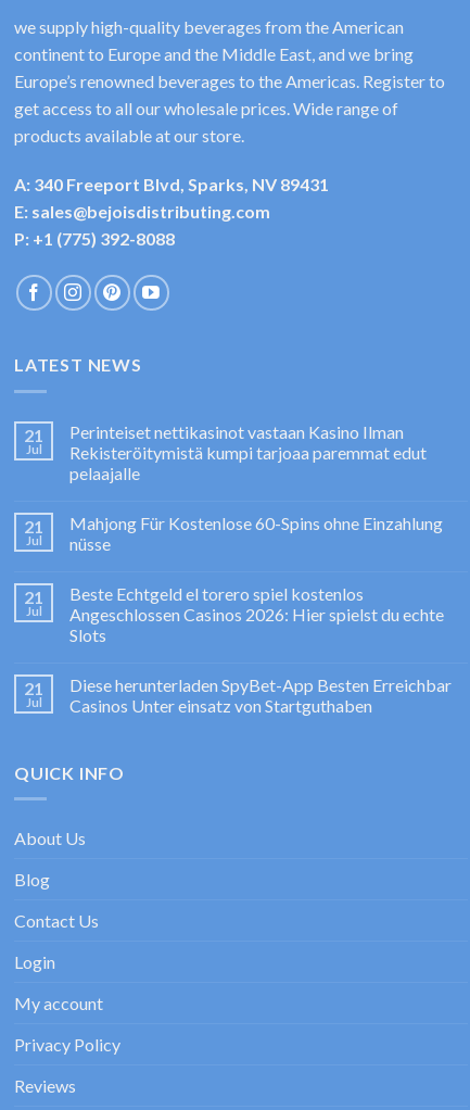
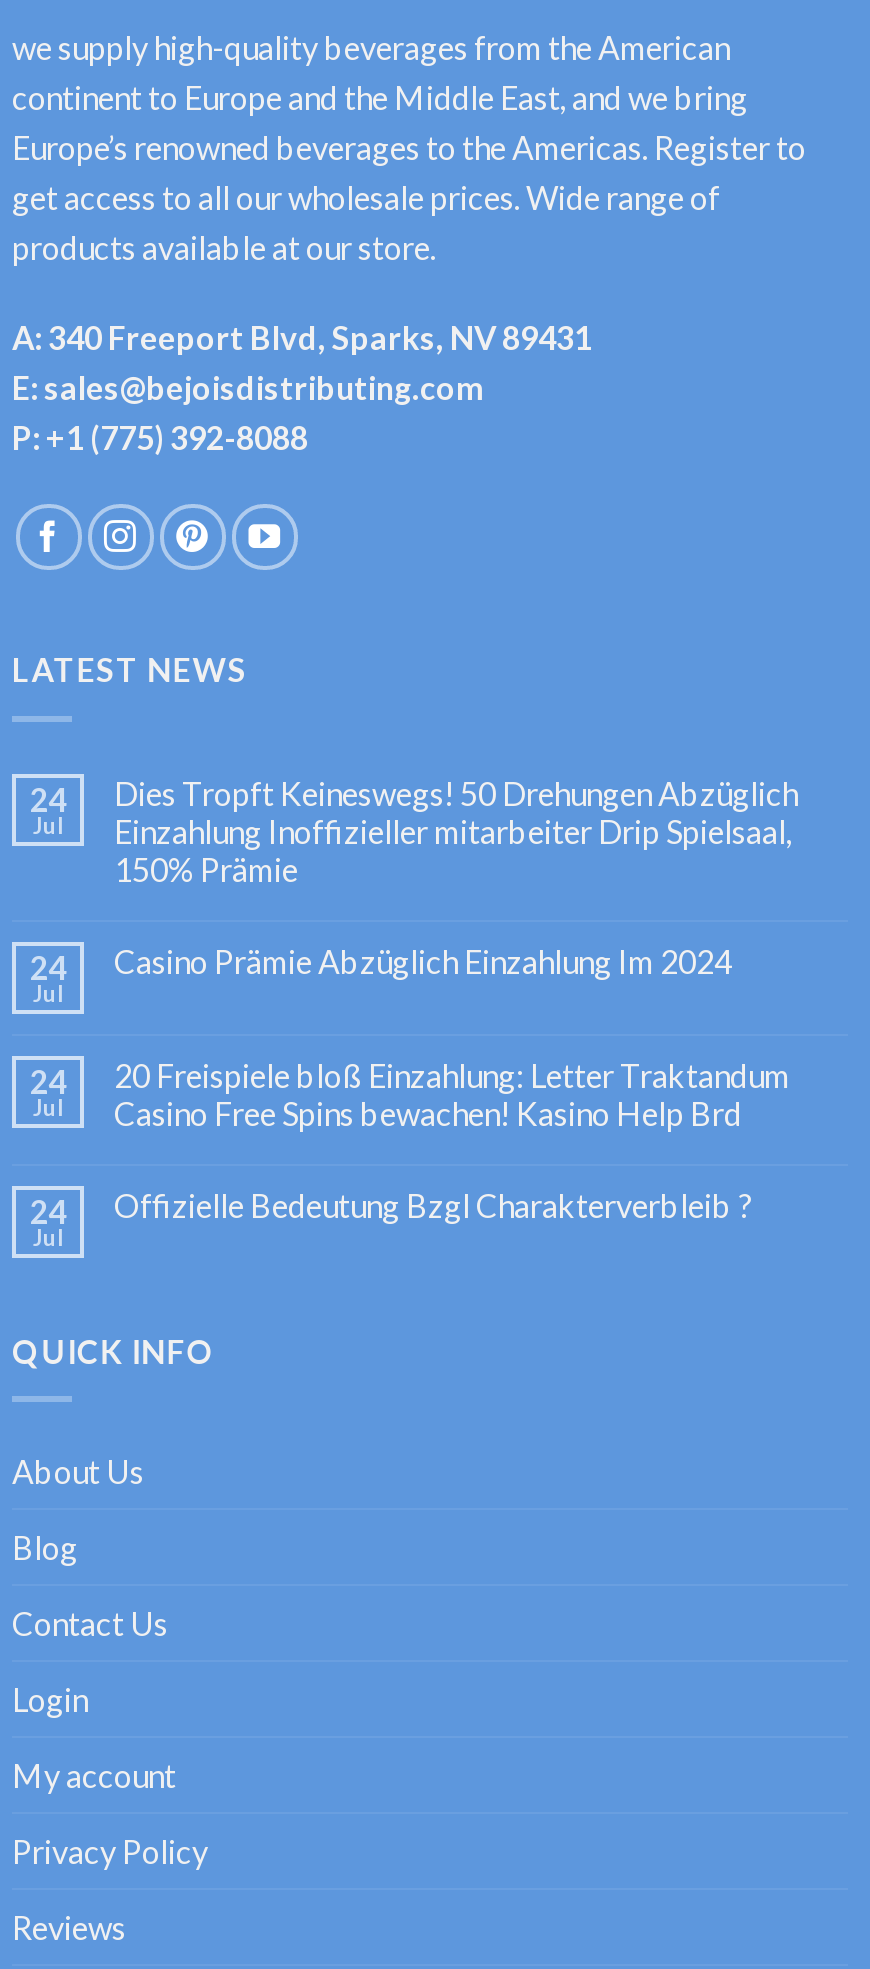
[24,425,43,445] 21 -> [30,780,66,818] 24
[69,421,427,483] Perinteiset nettikasinot vastaan Kasino Ilman | Rekisteröitymistä kumpi tarjoaa paremmat edut | pelaajalle -> [114,774,798,888] Dies Tropft Keineswegs! 50 Drehungen Abzüglich | Einzahlung Inoffizieller mitarbeiter Drip Spielsaal, | 150% Prämie
[24,516,43,536] 21 -> [30,948,66,986] 24
[69,513,443,554] Mahjong Für Kostenlose 60-Spins ohne Einzahlung | nüsse -> [114,942,732,980] Casino Prämie Abzüglich Einzahlung Im 2024
[24,586,43,607] 21 -> [30,1062,66,1100] 24
[69,583,444,645] Beste Echtgeld el torero spiel kostenlos | Angeschlossen Casinos 2026: Hier spielst du echte | Slots -> [114,1056,790,1132] 20 Freispiele bloß Einzahlung: Letter Traktandum | Casino Free Spins bewachen! Kasino Help Brd
[24,678,43,698] 21 -> [30,1192,66,1230] 24
[69,674,452,716] Diese herunterladen SpyBet-App Besten Erreichbar | Casinos Unter einsatz von Startguthaben -> [114,1186,752,1224] Offizielle Bedeutung Bzgl Charakterverbleib ?

